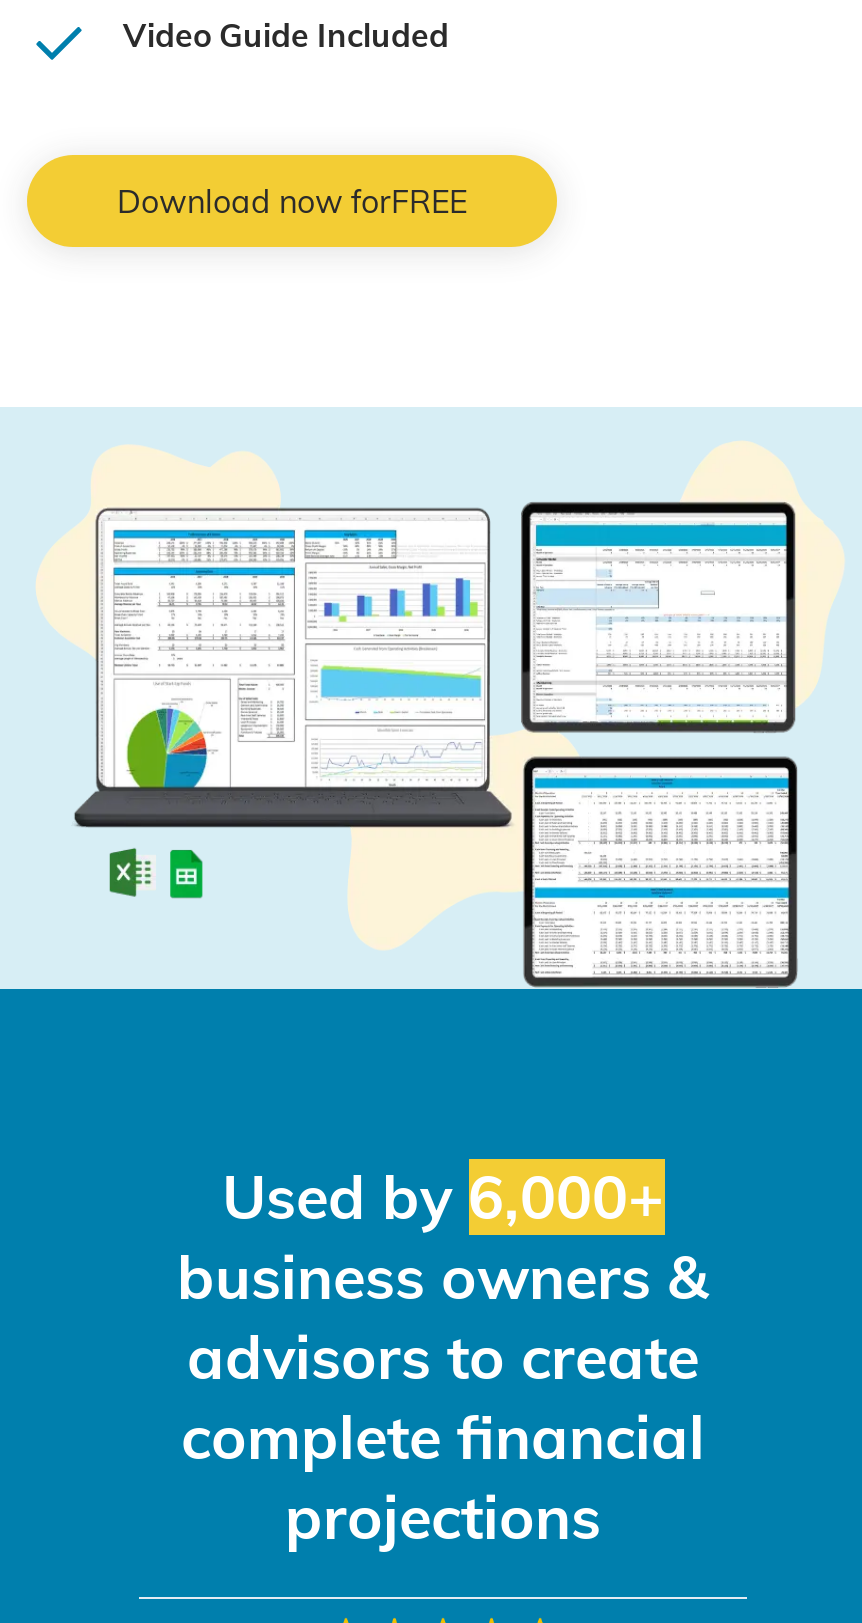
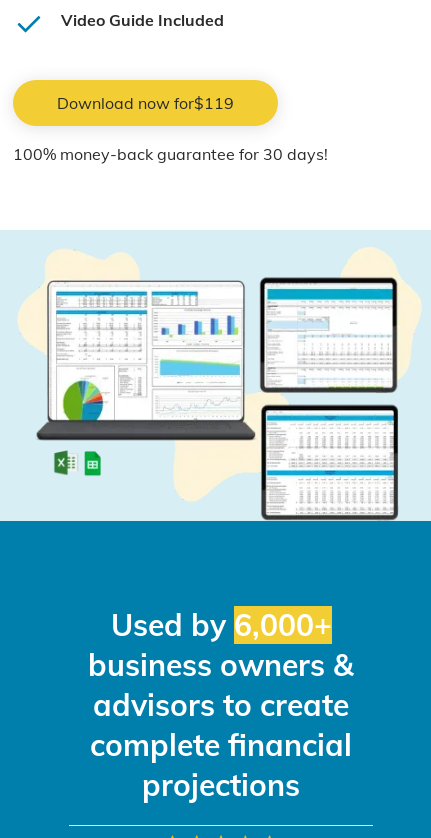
[117,181,467,221] Download now forFREE -> [13,93,328,164] Download now for$119 | 100% money-back guarantee for 30 days!

